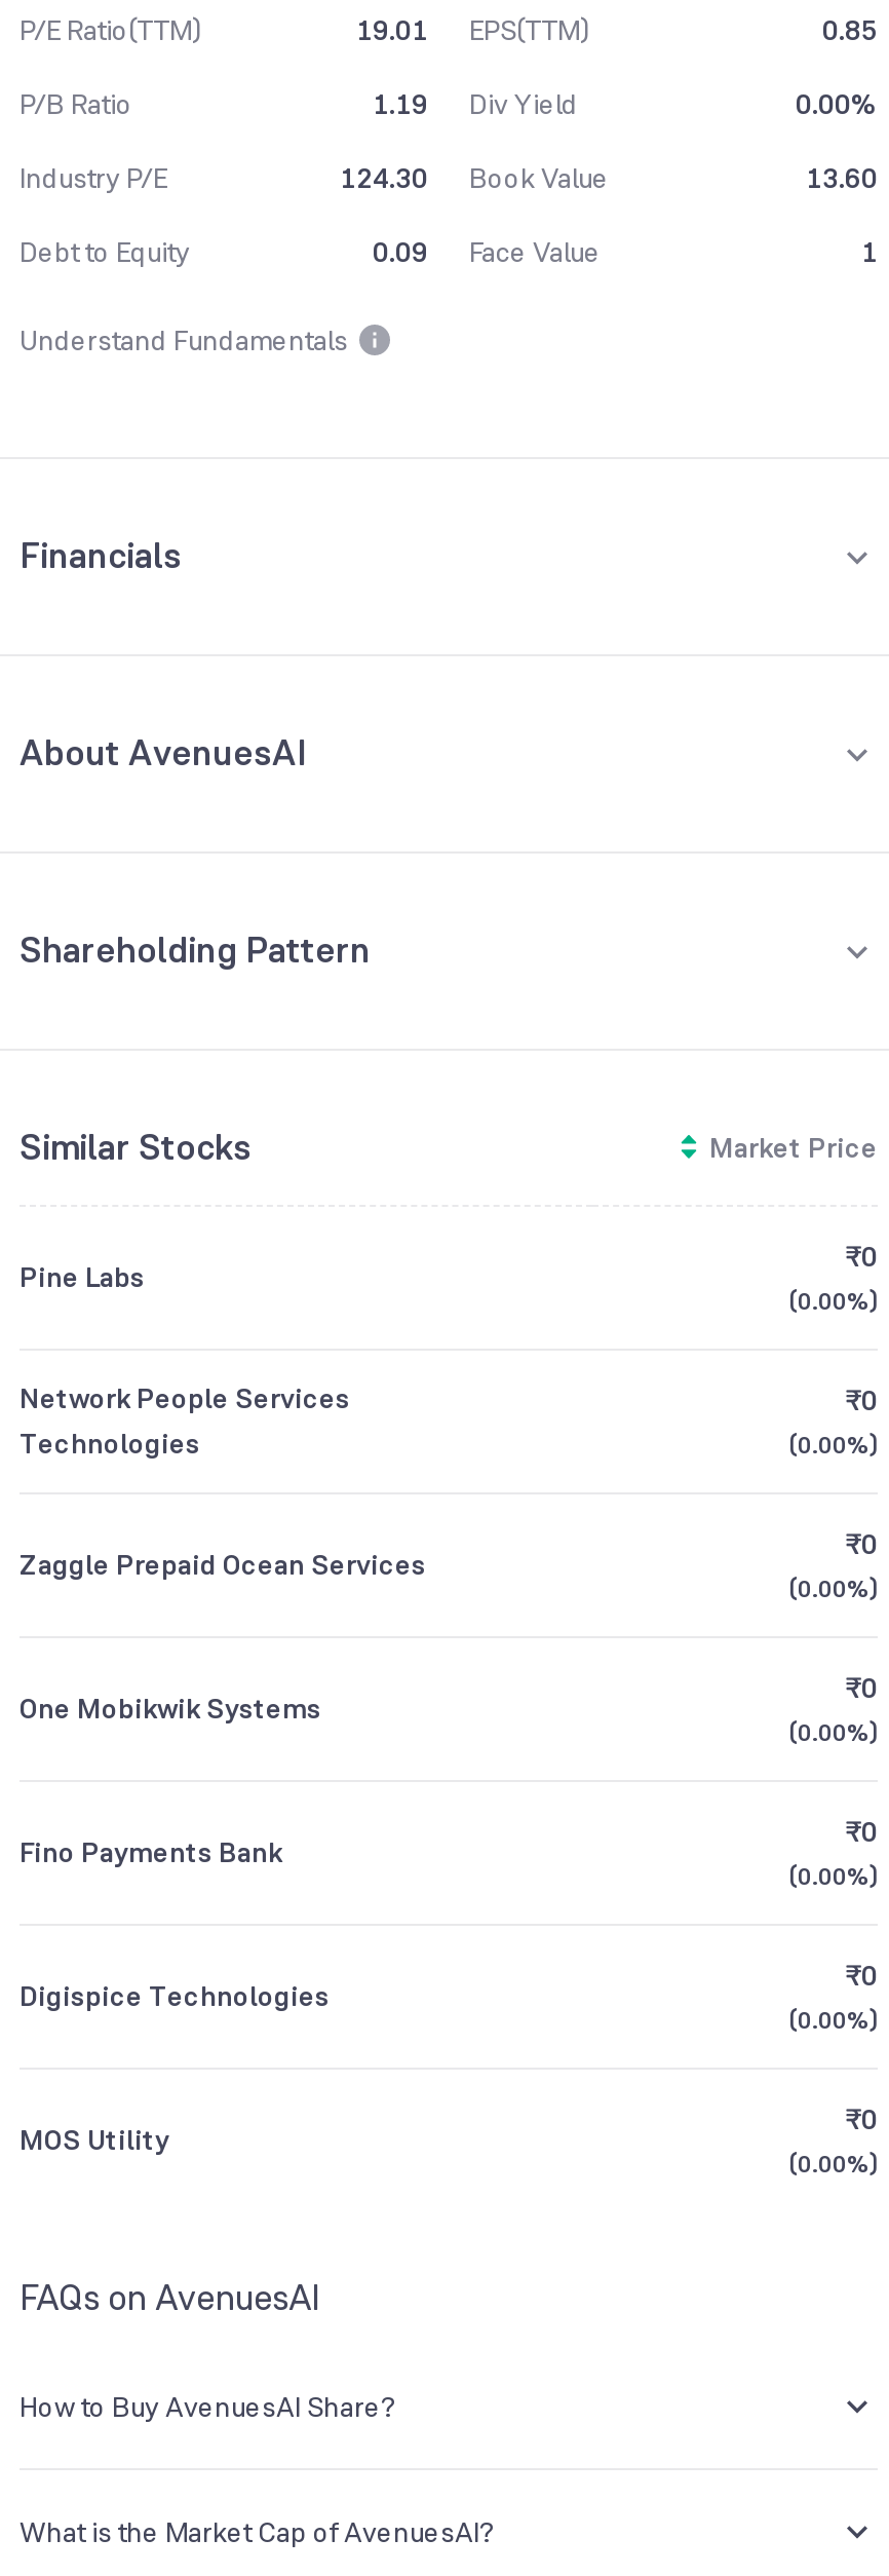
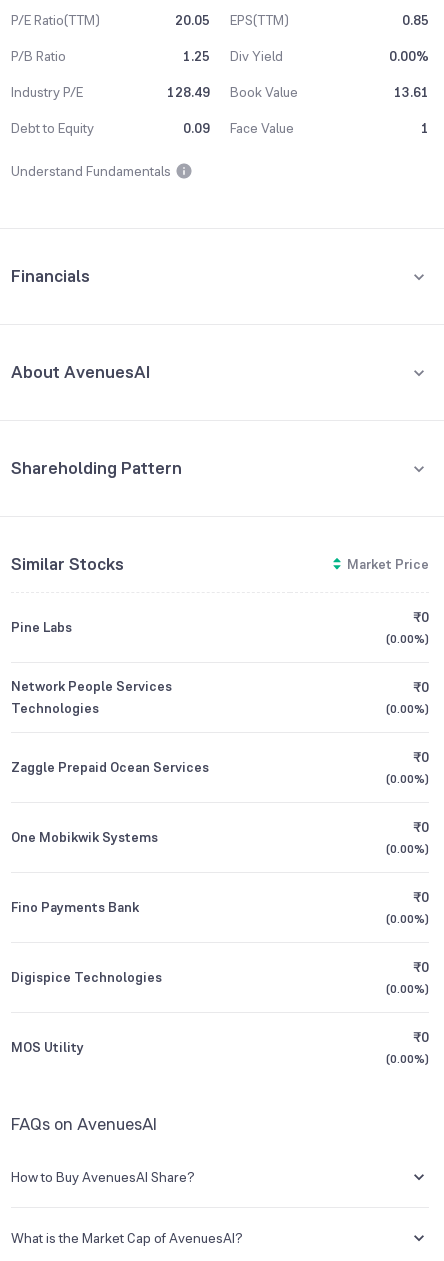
[356,11,590,48] 19.01 EPS(TTM) -> [175,11,289,29] 20.05 EPS(TTM)
[373,85,578,122] 1.19 Div Yield -> [183,47,283,65] 1.25 Div Yield
[340,159,609,196] 124.30 Book Value -> [167,83,298,101] 128.49 Book Value
[806,159,878,196] 13.60 -> [394,83,429,101] 13.61

